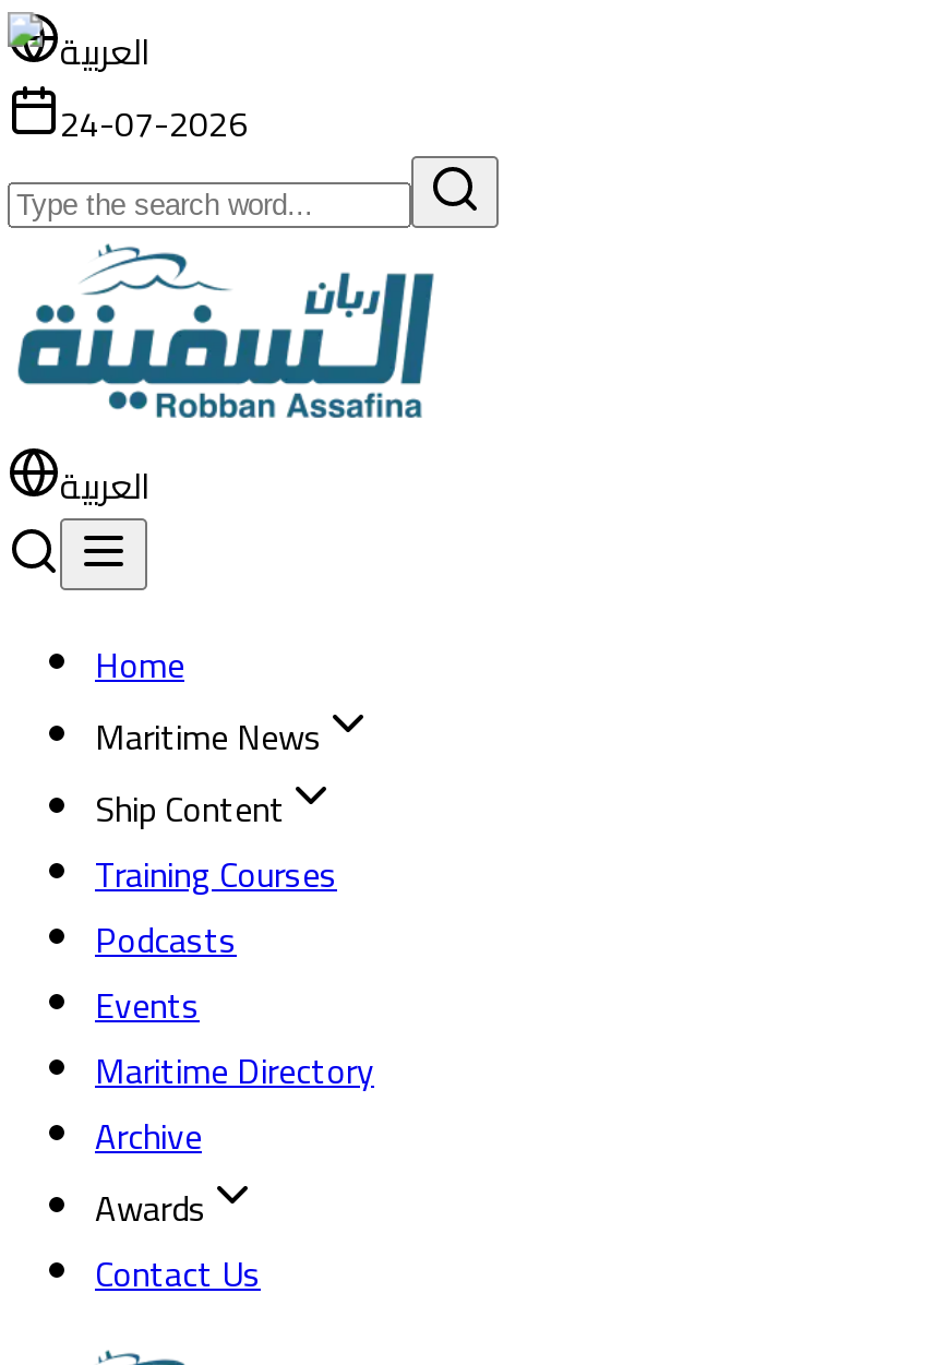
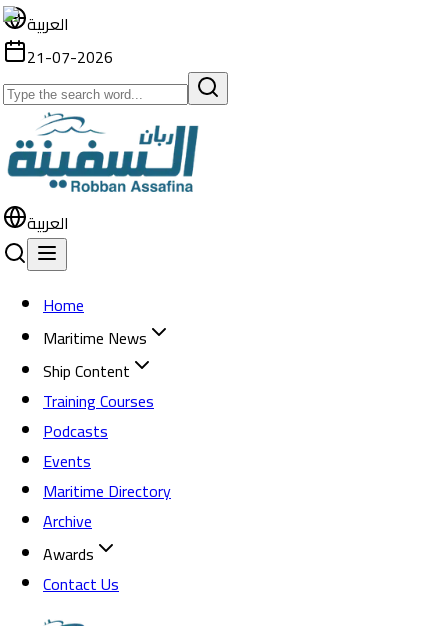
[60,91,248,156] 24-07-2026 -> [27,42,113,72] 21-07-2026

